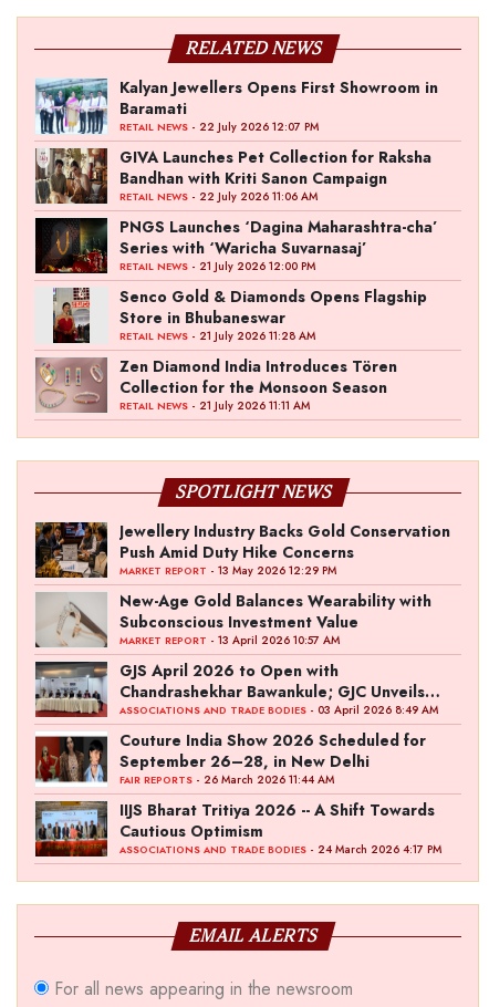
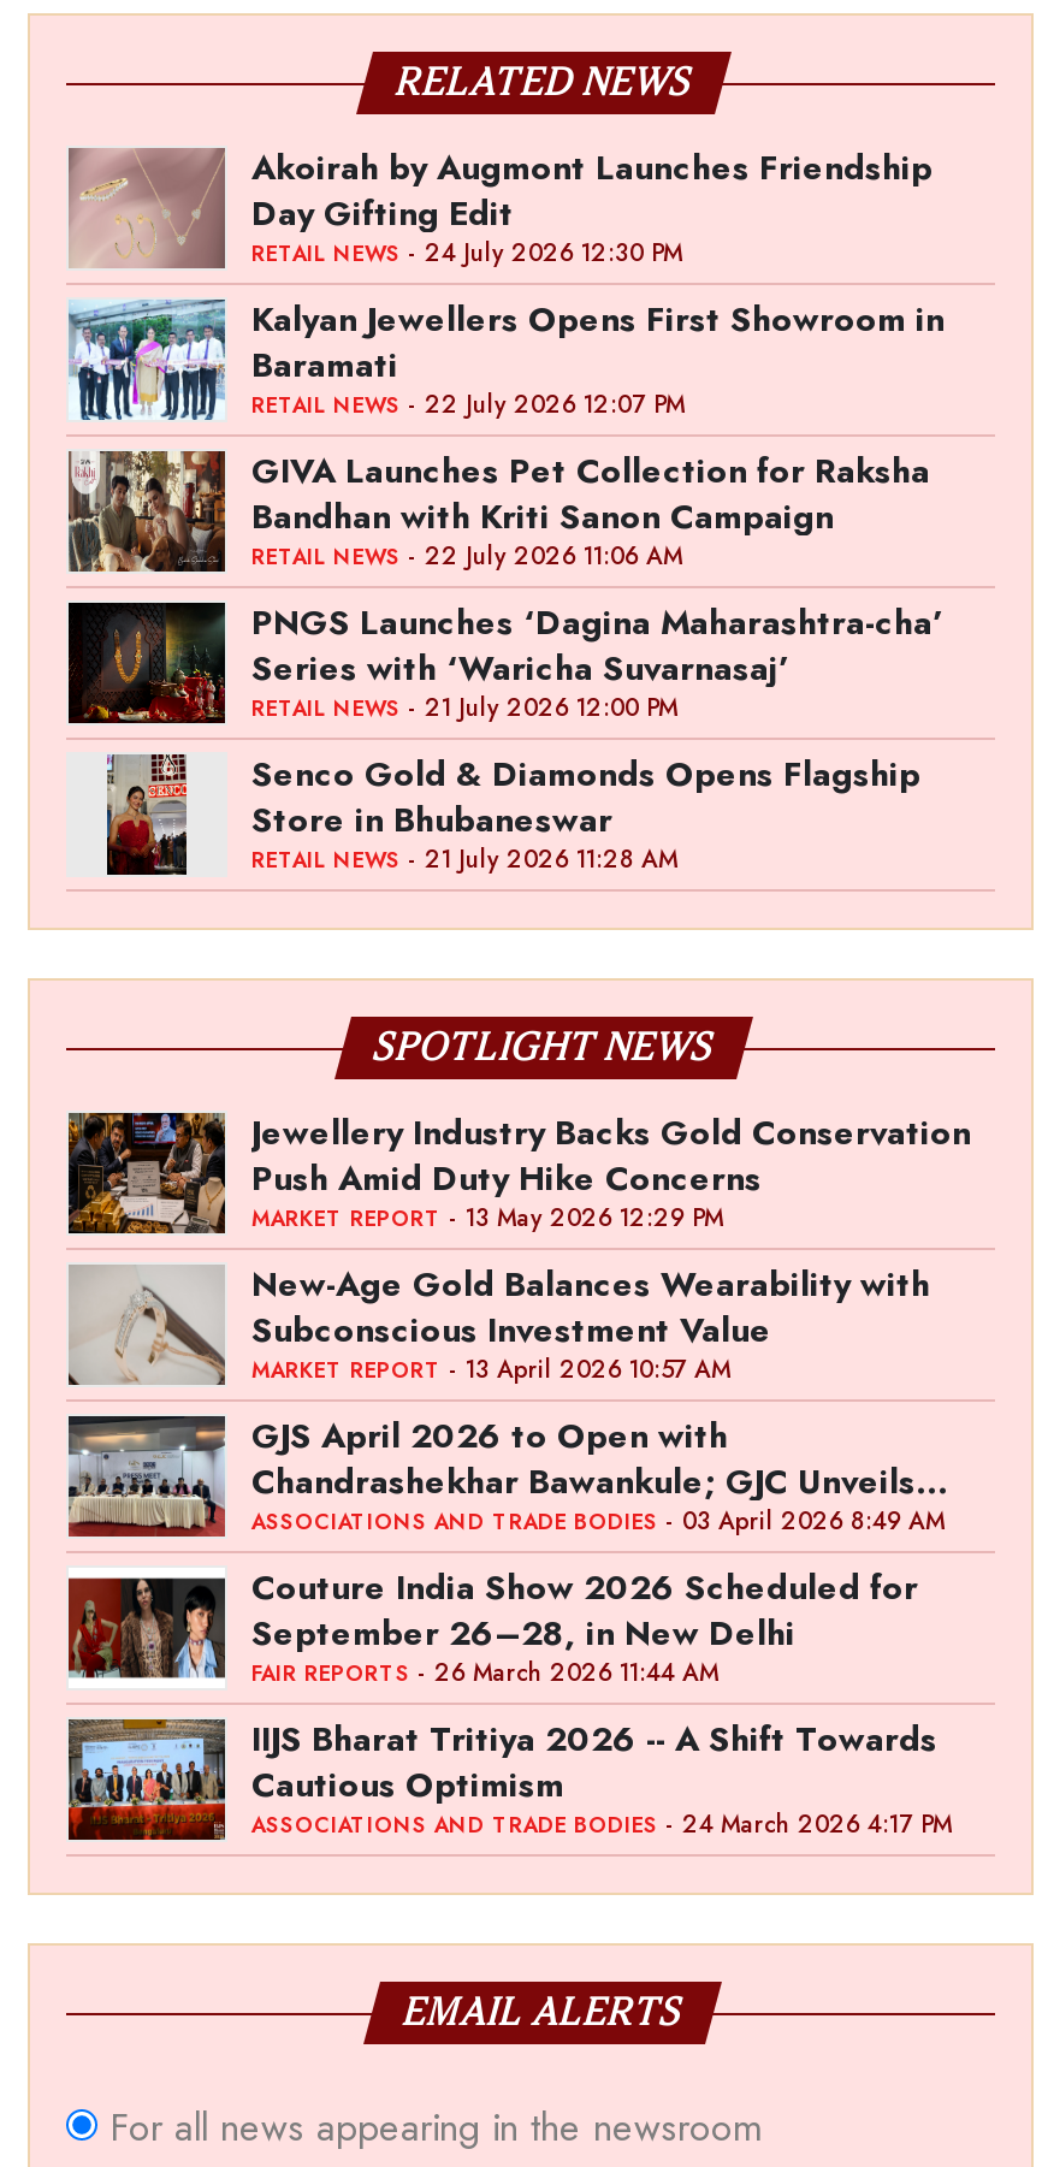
none -> [251,143,933,271] Akoirah by Augmont Launches Friendship | Day Gifting Edit | RETAIL NEWS - 24 July 2026 12:30 PM
moved [33,76,438,344] -> [64,295,945,877]: [image] | Kalyan Jewellers Opens First Showroom in | Baramati | ... | Store in Bhubaneswar | RETAIL NEWS - 21 July 2026 11:28 AM
moved [34,356,104,414] -> [66,146,218,271]: [image]
[119,355,397,414] Zen Diamond India Introduces Tören | Collection for the Monsoon Season | RETAIL NEWS - 21 July 2026 11:11 AM -> none

